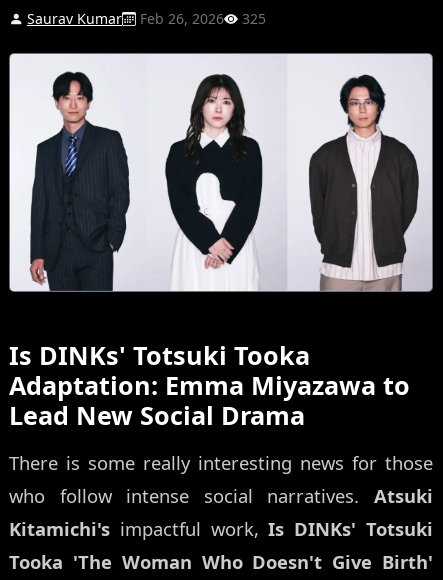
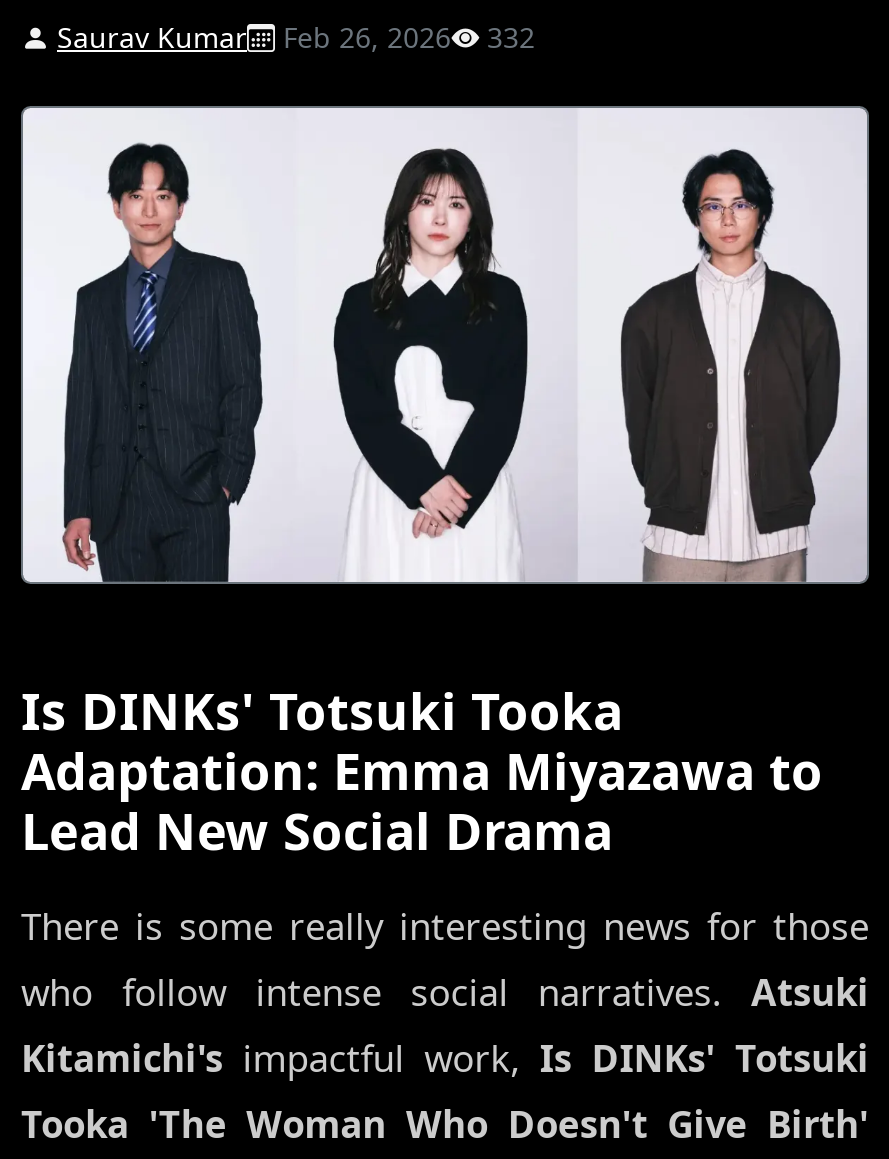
[27,9,266,28] Saurav Kumar Feb 26, 2026 325 -> [57,18,535,56] Saurav Kumar Feb 26, 2026 332

